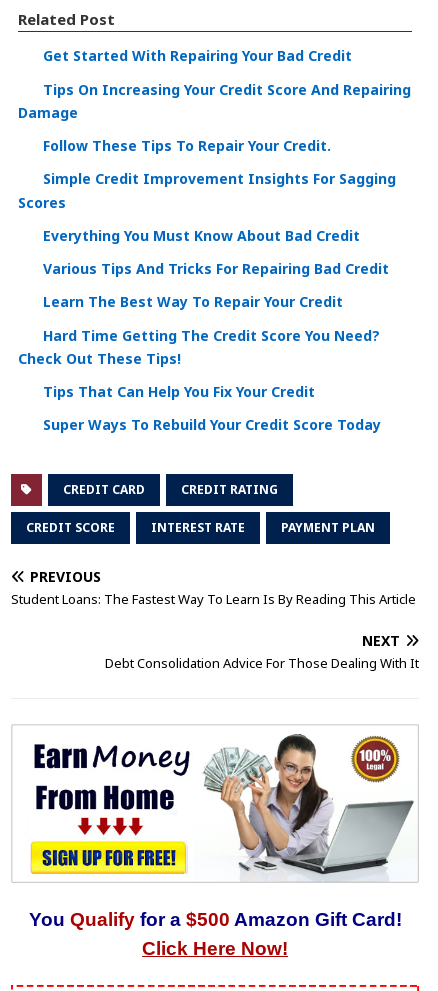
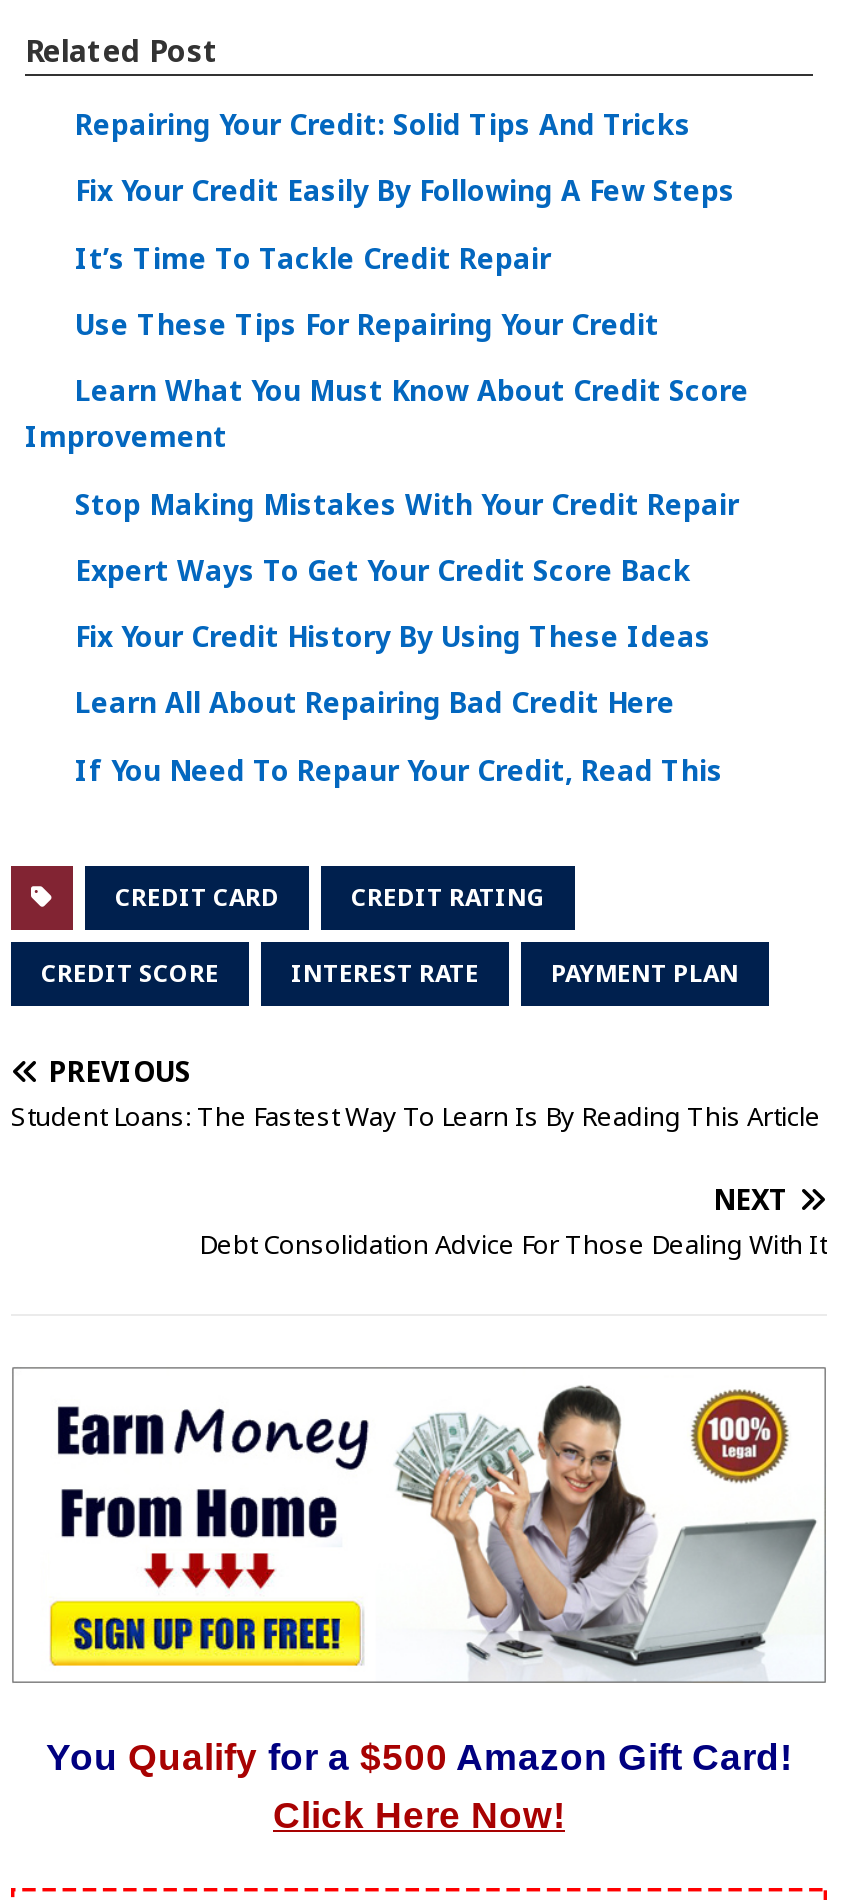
[43,47,352,66] Get Started With Repairing Your Bad Credit -> [75,105,691,143] Repairing Your Credit: Solid Tips And Tricks
[18,80,411,122] Tips On Increasing Your Credit Score And Repairing | Damage -> [75,172,735,210] Fix Your Credit Easily By Following A Few Steps
[43,136,331,155] Follow These Tips To Repair Your Credit. -> [75,238,551,276] It’s Time To Tackle Credit Repair
[18,170,396,212] Simple Credit Improvement Insights For Sagging | Scores -> [75,305,659,343] Use These Tips For Repairing Your Credit
[43,226,360,245] Everything You Must Know About Bad Credit -> [25,371,749,456] Learn What You Must Know About Credit Score | Improvement
[43,259,389,278] Various Tips And Tricks For Repairing Bad Credit -> [75,484,739,522] Stop Making Mistakes With Your Credit Repair
[43,293,343,312] Learn The Best Way To Repair Your Credit -> [75,551,691,589] Expert Ways To Get Your Credit Score Back
[18,326,380,368] Hard Time Getting The Credit Score You Need? | Check Out These Tips! -> [75,617,711,655] Fix Your Credit History By Using These Ideas
[43,382,315,401] Tips That Can Help You Fix Your Credit -> [75,684,675,722] Learn All About Repairing Bad Credit Here
[43,416,381,435] Super Ways To Rebuild Your Credit Score Today -> [75,750,723,788] If You Need To Repaur Your Credit, Read This

